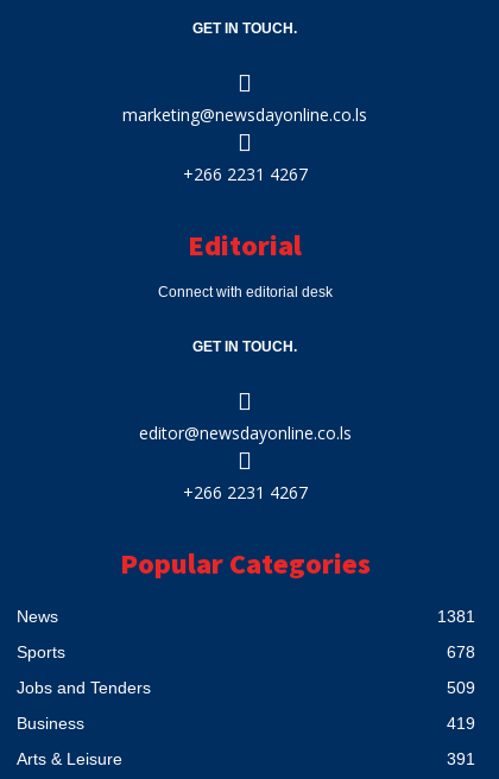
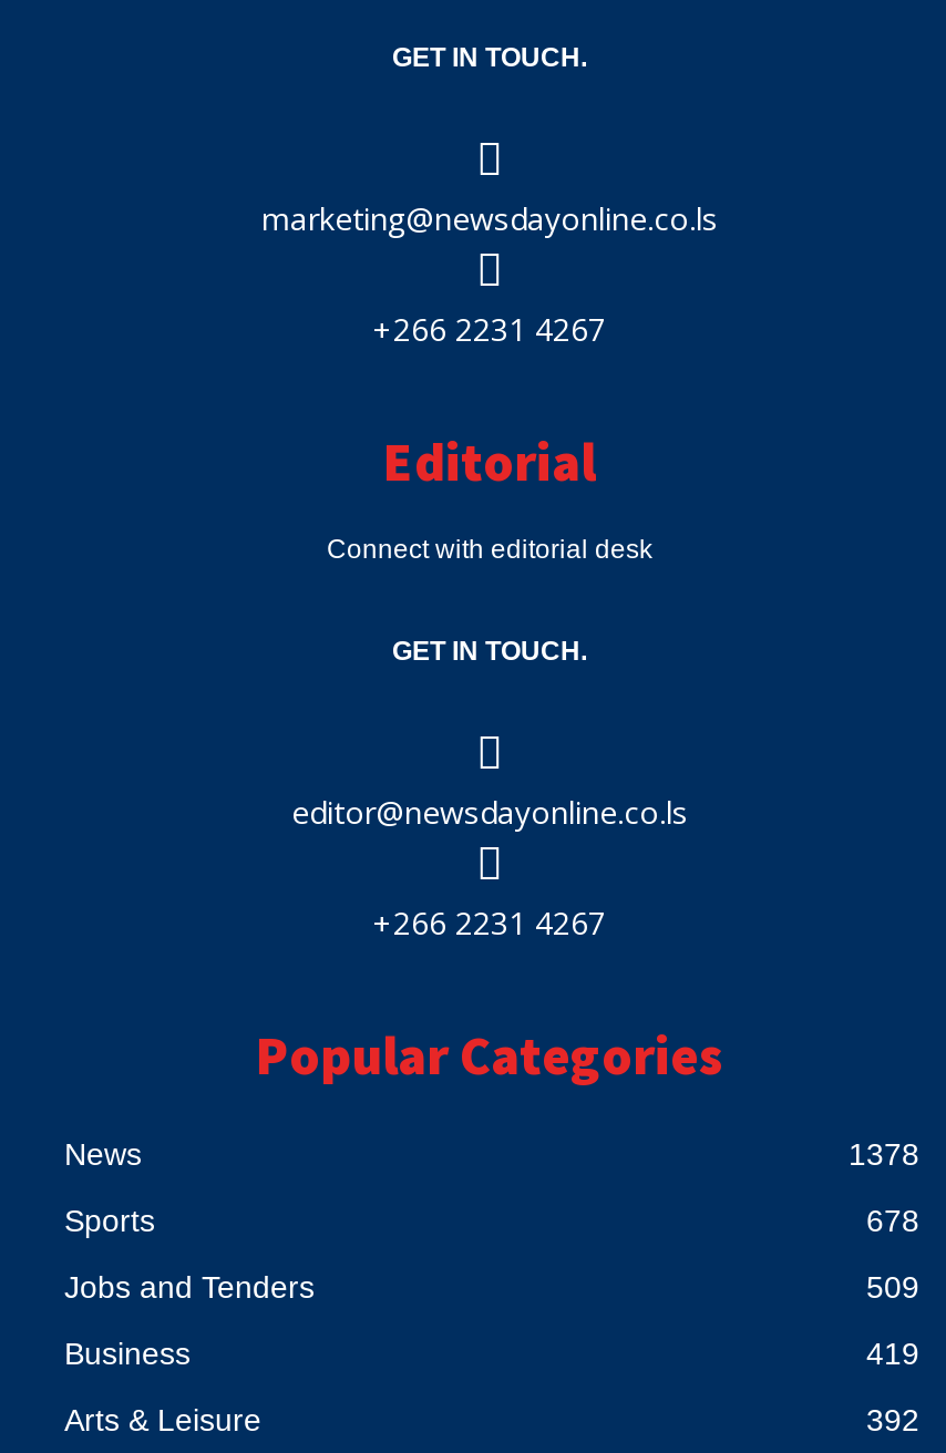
[437,607,475,626] 1381 -> [849,1136,919,1171] 1378
[447,749,475,768] 391 -> [866,1402,919,1437] 392

